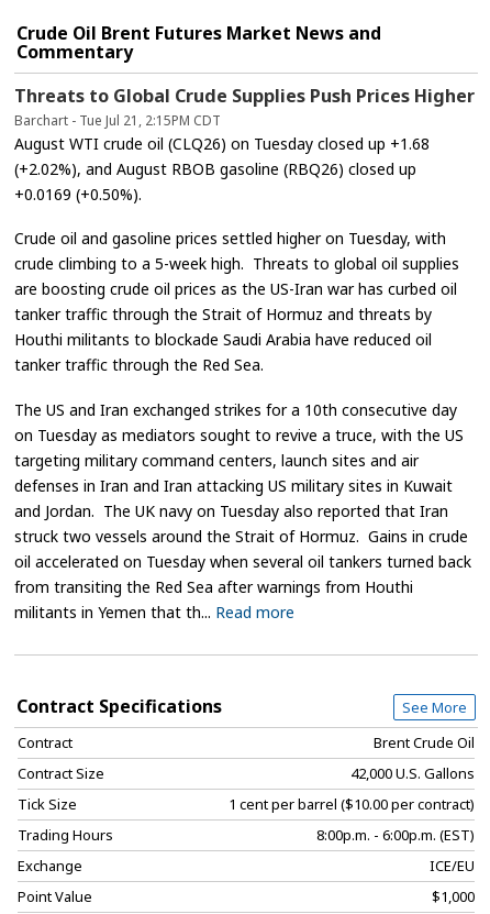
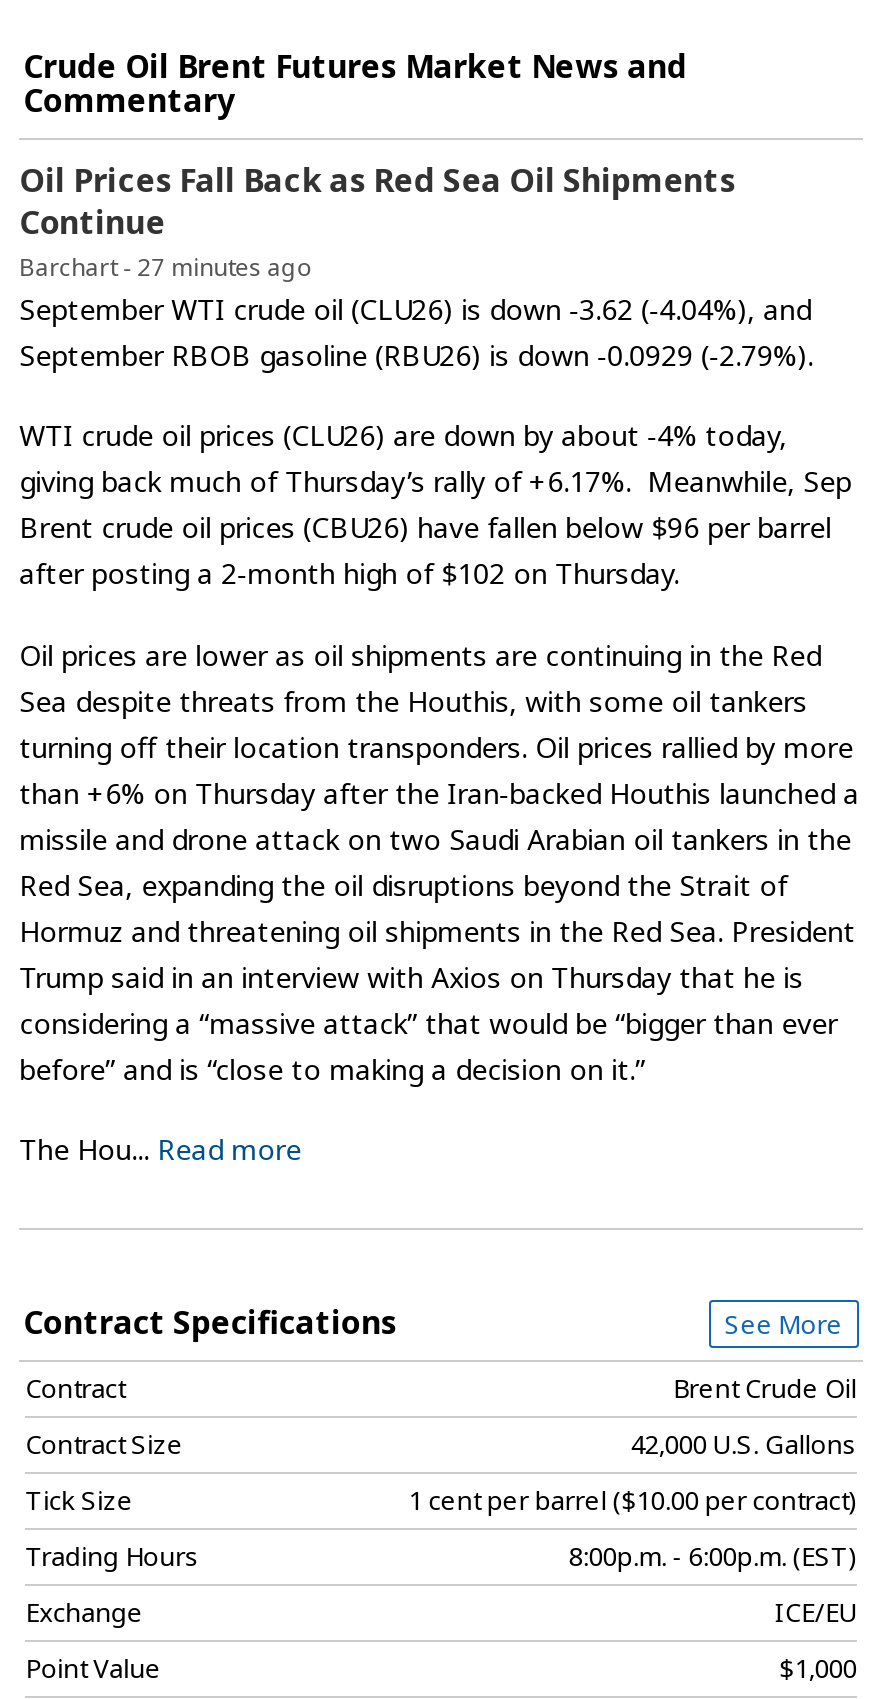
[14,83,475,622] Threats to Global Crude Supplies Push Prices Higher | Barchart - Tue Jul 21, 2:15PM CDT | August WTI crude oil (CLQ26) on Tuesday closed up +1.68 | (+2.02%), and August RBOB gasoline (RBQ26) closed up | +0.0169 (+0.50%). | Crude oil and gasoline prices settled higher on Tuesday, with | crude climbing to a 5-week high. Threats to global oil supplies | are boosting crude oil prices as the US-Iran war has curbed oil | tanker traffic through the Strait of Hormuz and threats by | Houthi militants to blockade Saudi Arabia have reduced oil | tanker traffic through the Red Sea. | The US and Iran exchanged strikes for a 10th consecutive day | on Tuesday as mediators sought to revive a truce, with the US | targeting military command centers, launch sites and air | defenses in Iran and Iran attacking US military sites in Kuwait | and Jordan. The UK navy on Tuesday also reported that Iran | struck two vessels around the Strait of Hormuz. Gains in crude | oil accelerated on Tuesday when several oil tankers turned back | from transiting the Red Sea after warnings from Houthi | militants in Yemen that th... Read more -> [19,158,859,1169] Oil Prices Fall Back as Red Sea Oil Shipments | Continue | Barchart - 27 minutes ago | September WTI crude oil (CLU26) is down -3.62 (-4.04%), and | September RBOB gasoline (RBU26) is down -0.0929 (-2.79%). | WTI crude oil prices (CLU26) are down by about -4% today, | giving back much of Thursday’s rally of +6.17%. Meanwhile, Sep | Brent crude oil prices (CBU26) have fallen below $96 per barrel | after posting a 2-month high of $102 on Thursday. | Oil prices are lower as oil shipments are continuing in the Red | Sea despite threats from the Houthis, with some oil tankers | turning off their location transponders. Oil prices rallied by more | than +6% on Thursday after the Iran-backed Houthis launched a | missile and drone attack on two Saudi Arabian oil tankers in the | Red Sea, expanding the oil disruptions beyond the Strait of | Hormuz and threatening oil shipments in the Red Sea. President | Trump said in an interview with Axios on Thursday that he is | considering a “massive attack” that would be “bigger than ever | before” and is “close to making a decision on it.” | The Hou... Read more

